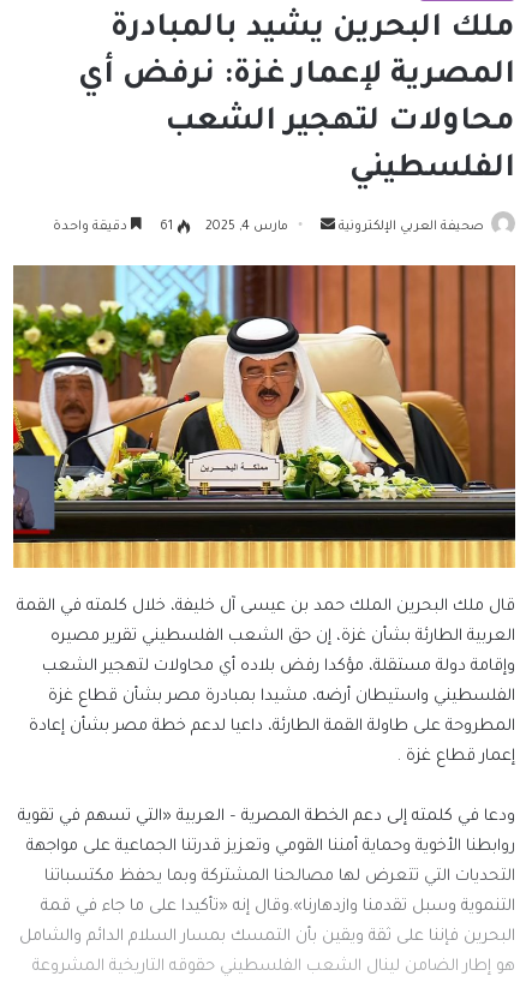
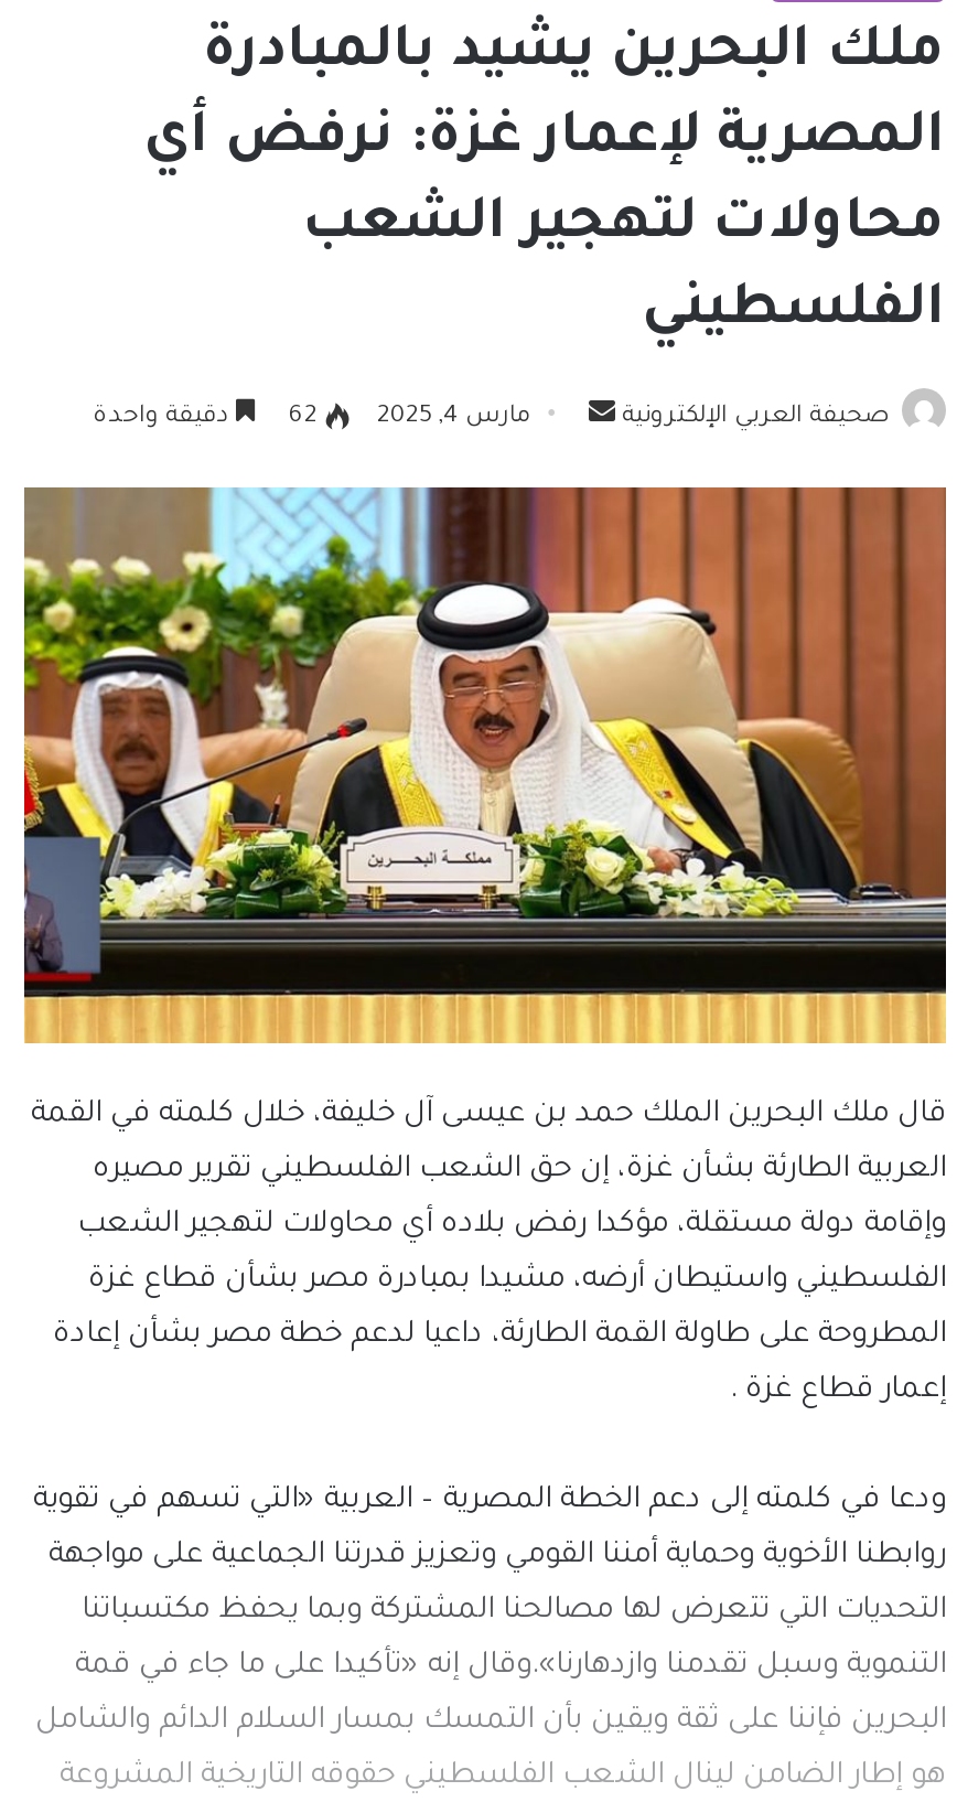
[53,219,173,234] 61 دقيقة واحدة -> [93,403,318,429] 62 دقيقة واحدة

